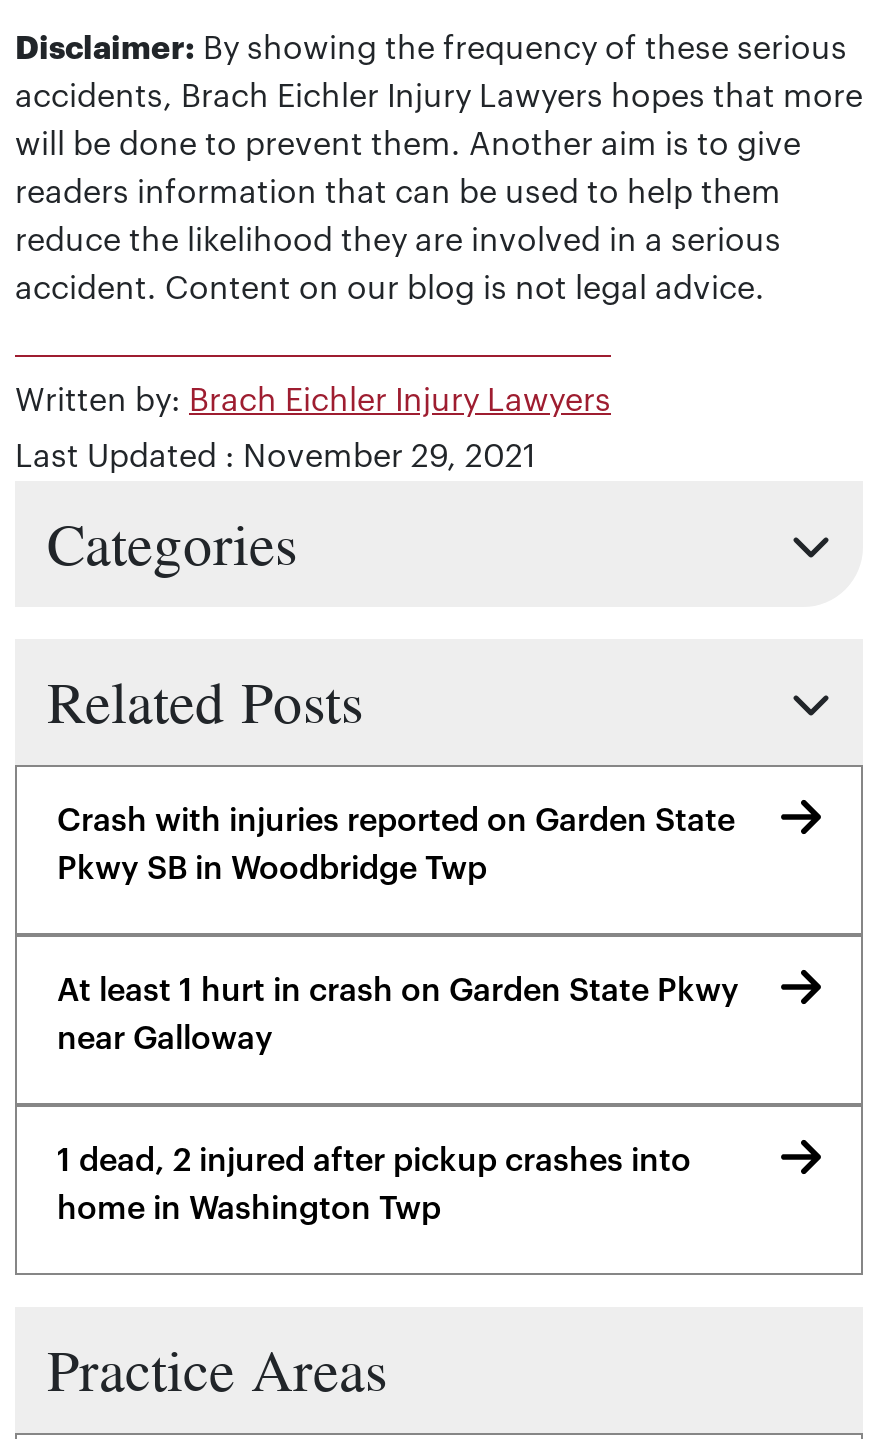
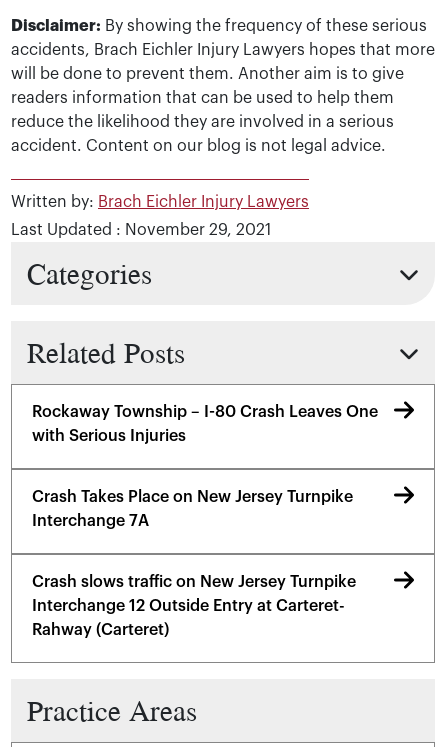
[57,805,735,885] Crash with injuries reported on Garden State | Pkwy SB in Woodbridge Twp -> [32,404,378,444] Rockaway Township – I-80 Crash Leaves One | with Serious Injuries
[57,975,739,1055] At least 1 hurt in crash on Garden State Pkwy | near Galloway -> [32,489,353,529] Crash Takes Place on New Jersey Turnpike | Interchange 7A
[57,1145,691,1225] 1 dead, 2 injured after pickup crashes into | home in Washington Twp -> [32,574,356,638] Crash slows traffic on New Jersey Turnpike | Interchange 12 Outside Entry at Carteret- | Rahway (Carteret)

